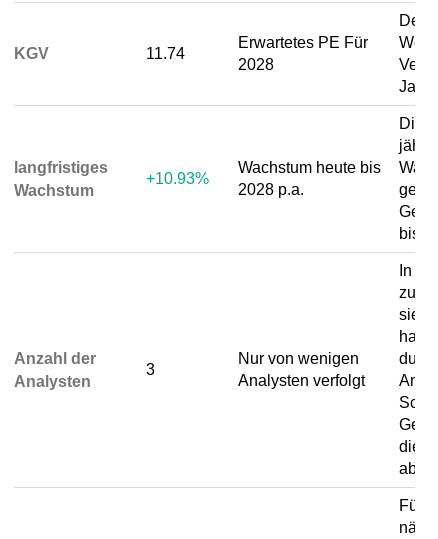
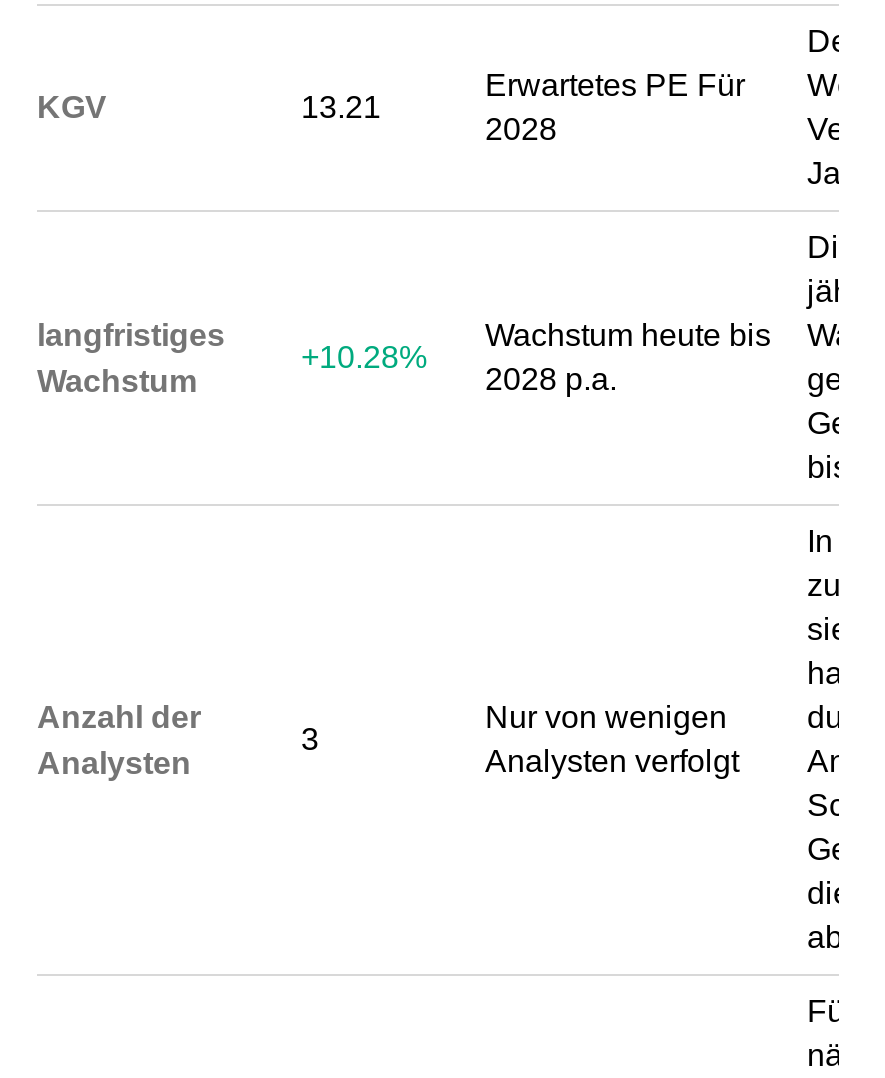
[146,45,185,62] 11.74 -> [301,90,381,124] 13.21
[146,170,209,187] +10.93% -> [301,340,427,374] +10.28%

